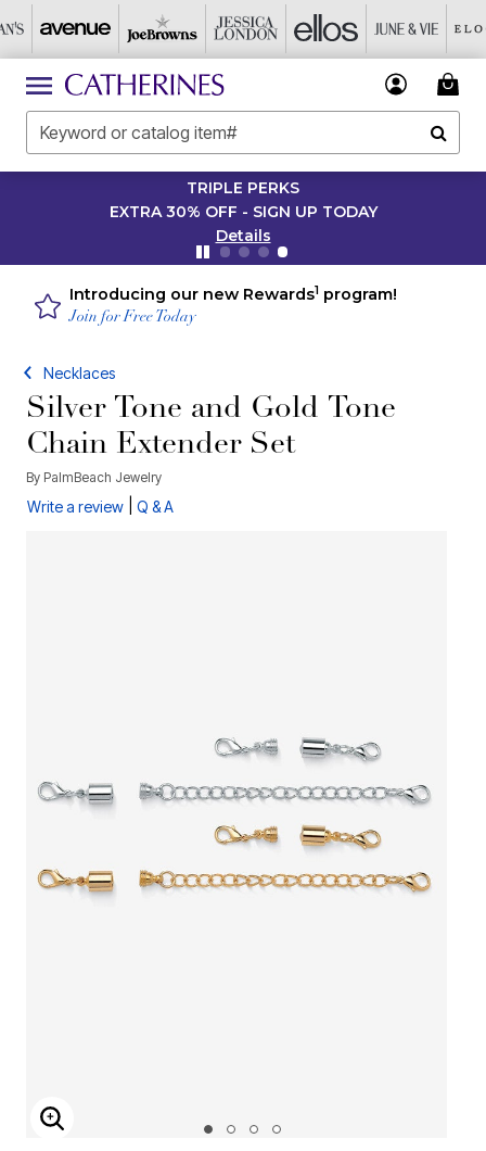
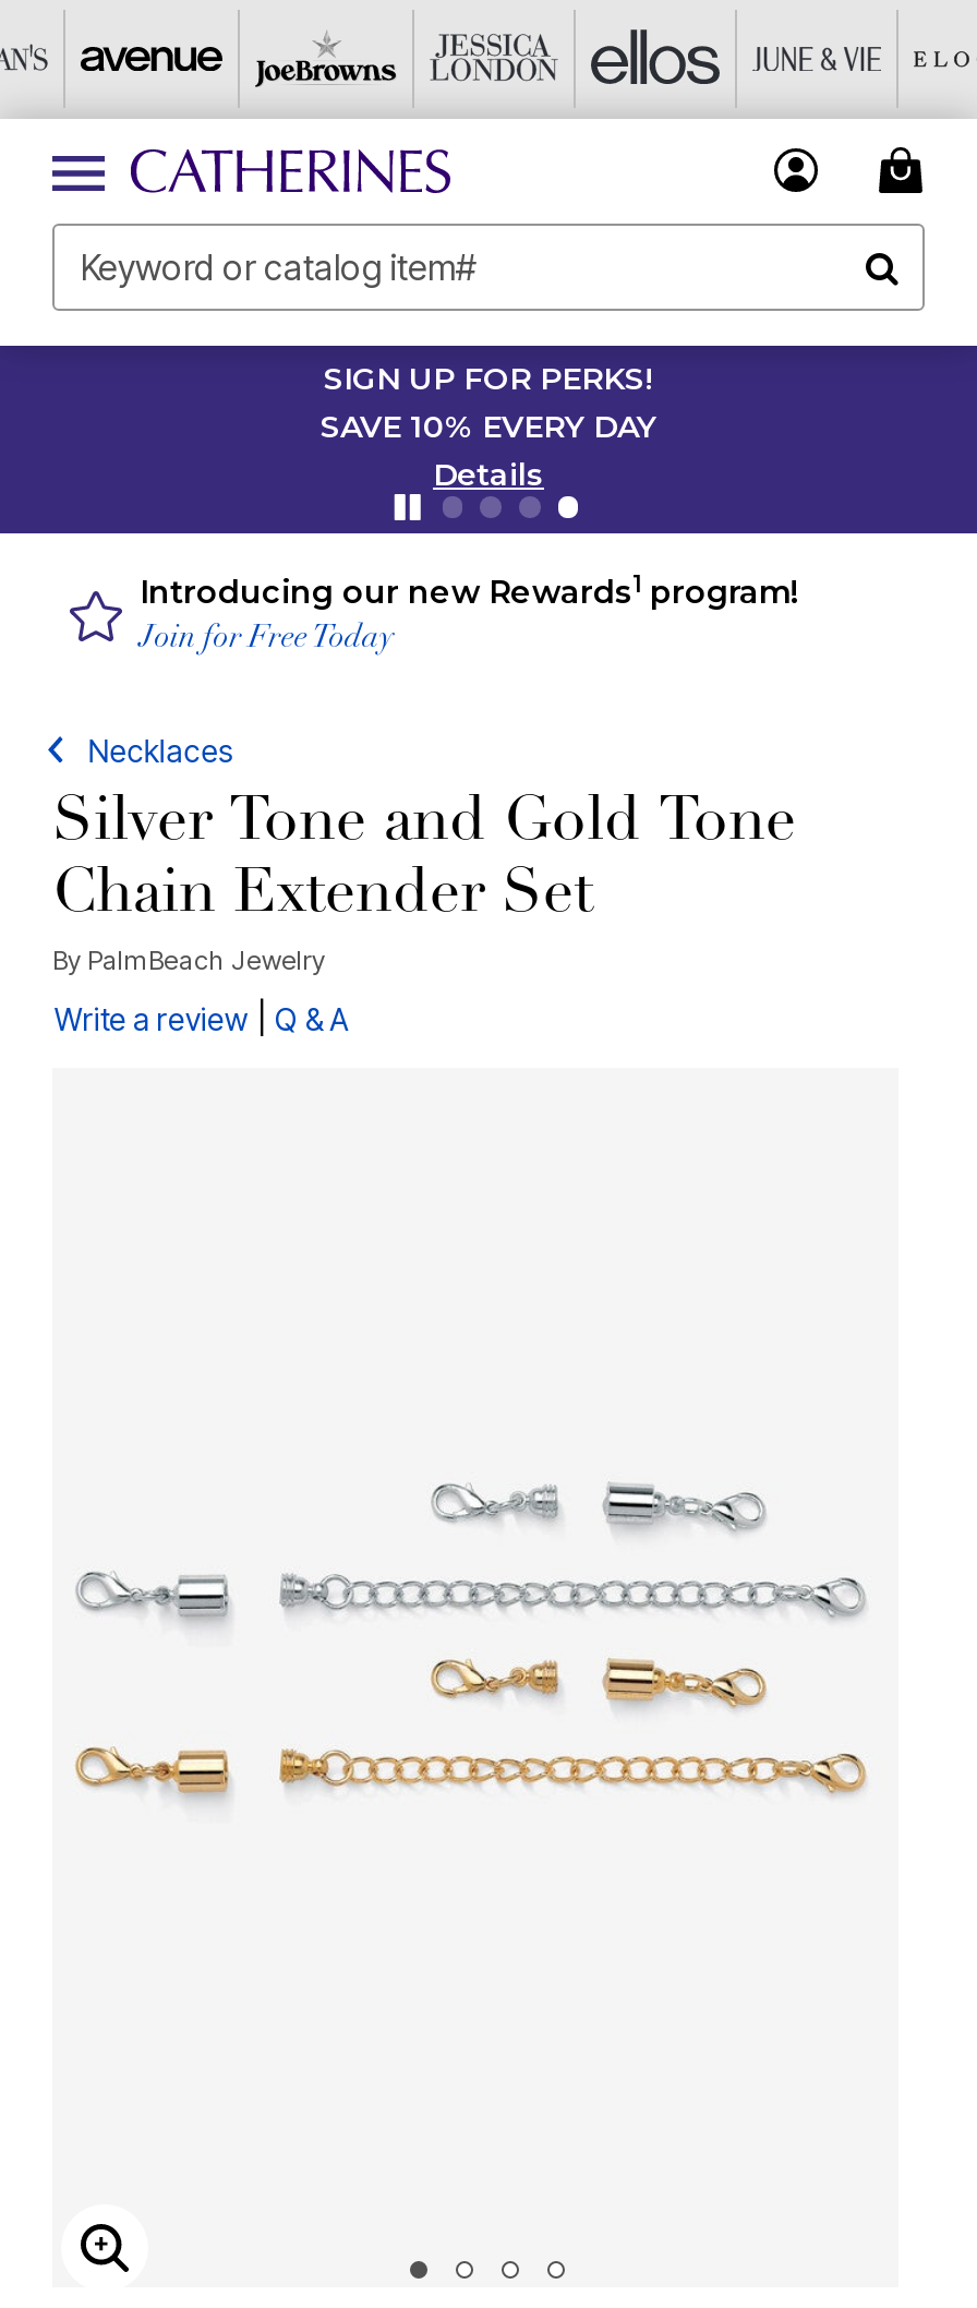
[109,178,377,222] TRIPLE PERKS | EXTRA 30% OFF - SIGN UP TODAY -> [321,359,656,446] SIGN UP FOR PERKS! | SAVE 10% EVERY DAY

